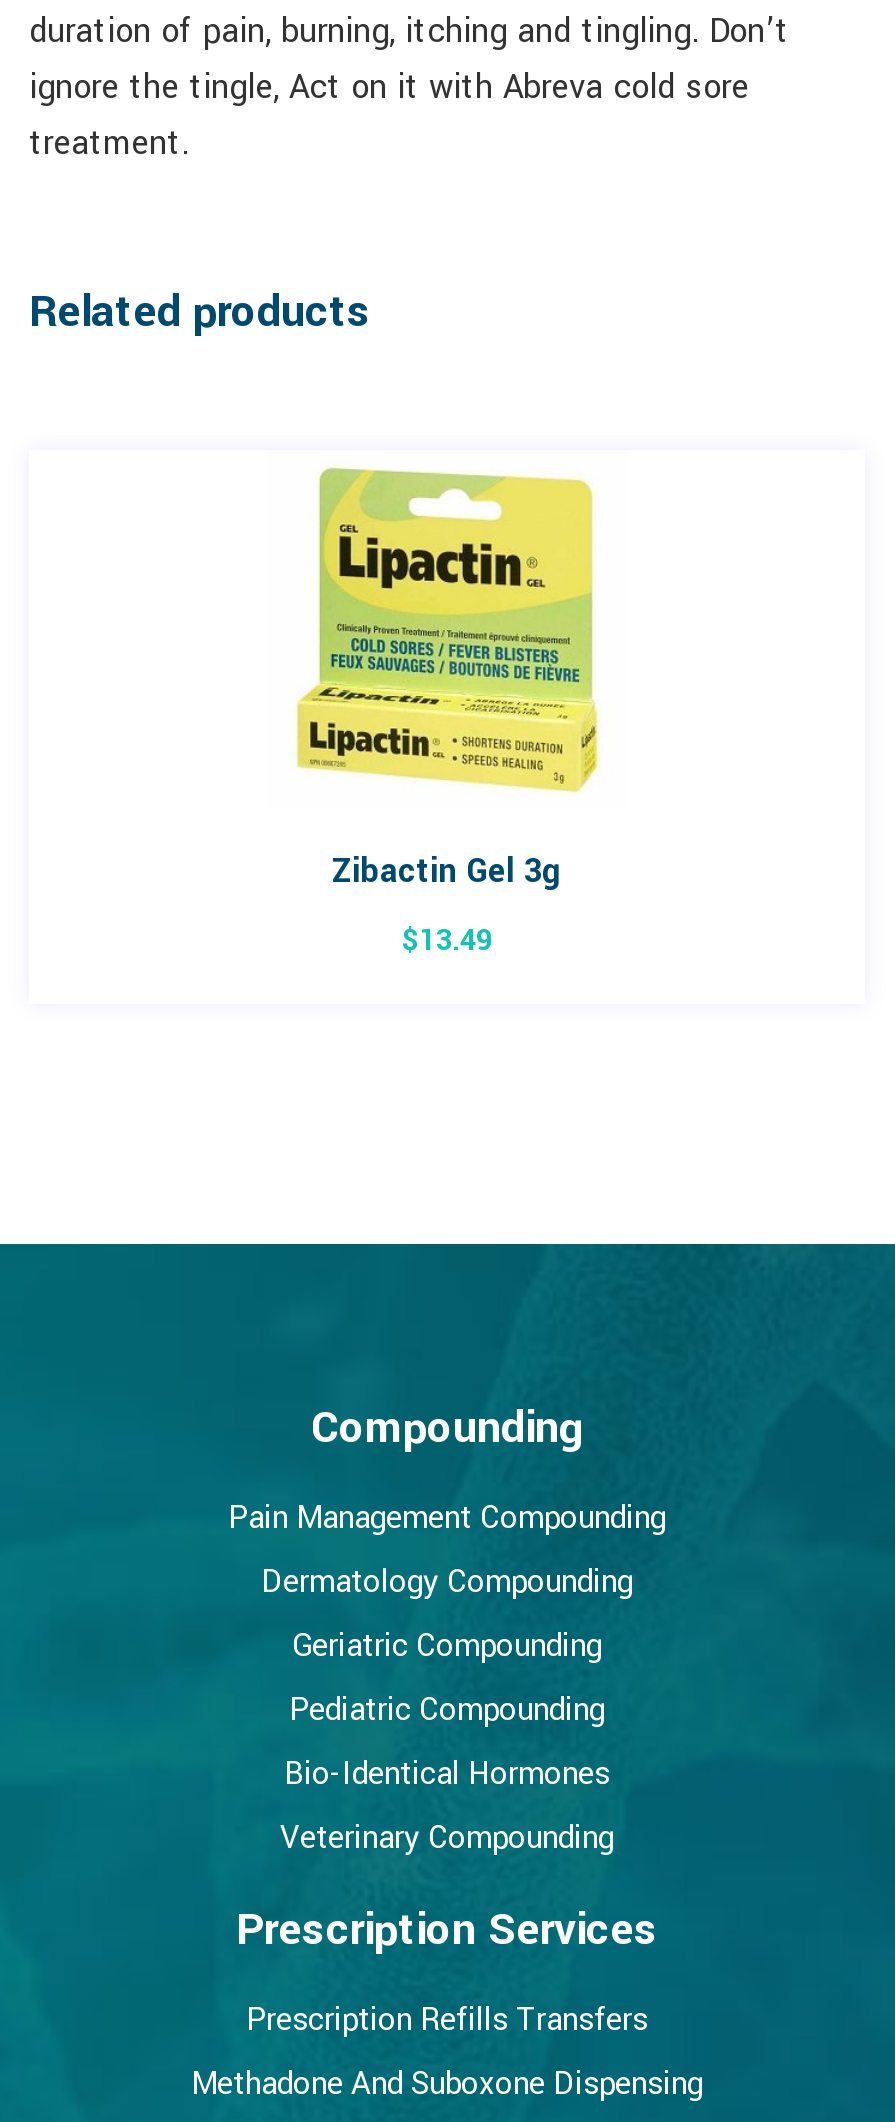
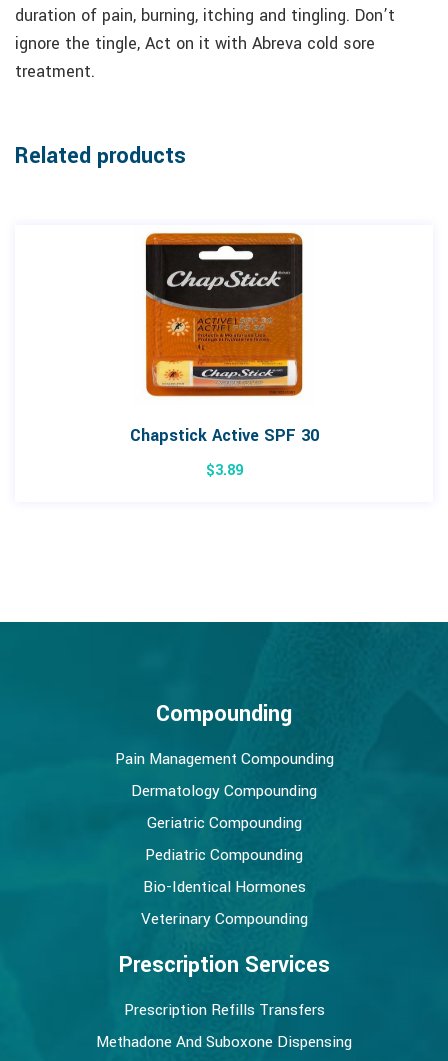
[289,466,605,894] [image] | Zibactin Gel 3g -> [129,232,318,447] [image] | Chapstick Active SPF 30
[402,920,492,962] $13.49 -> [205,460,242,481] $3.89

